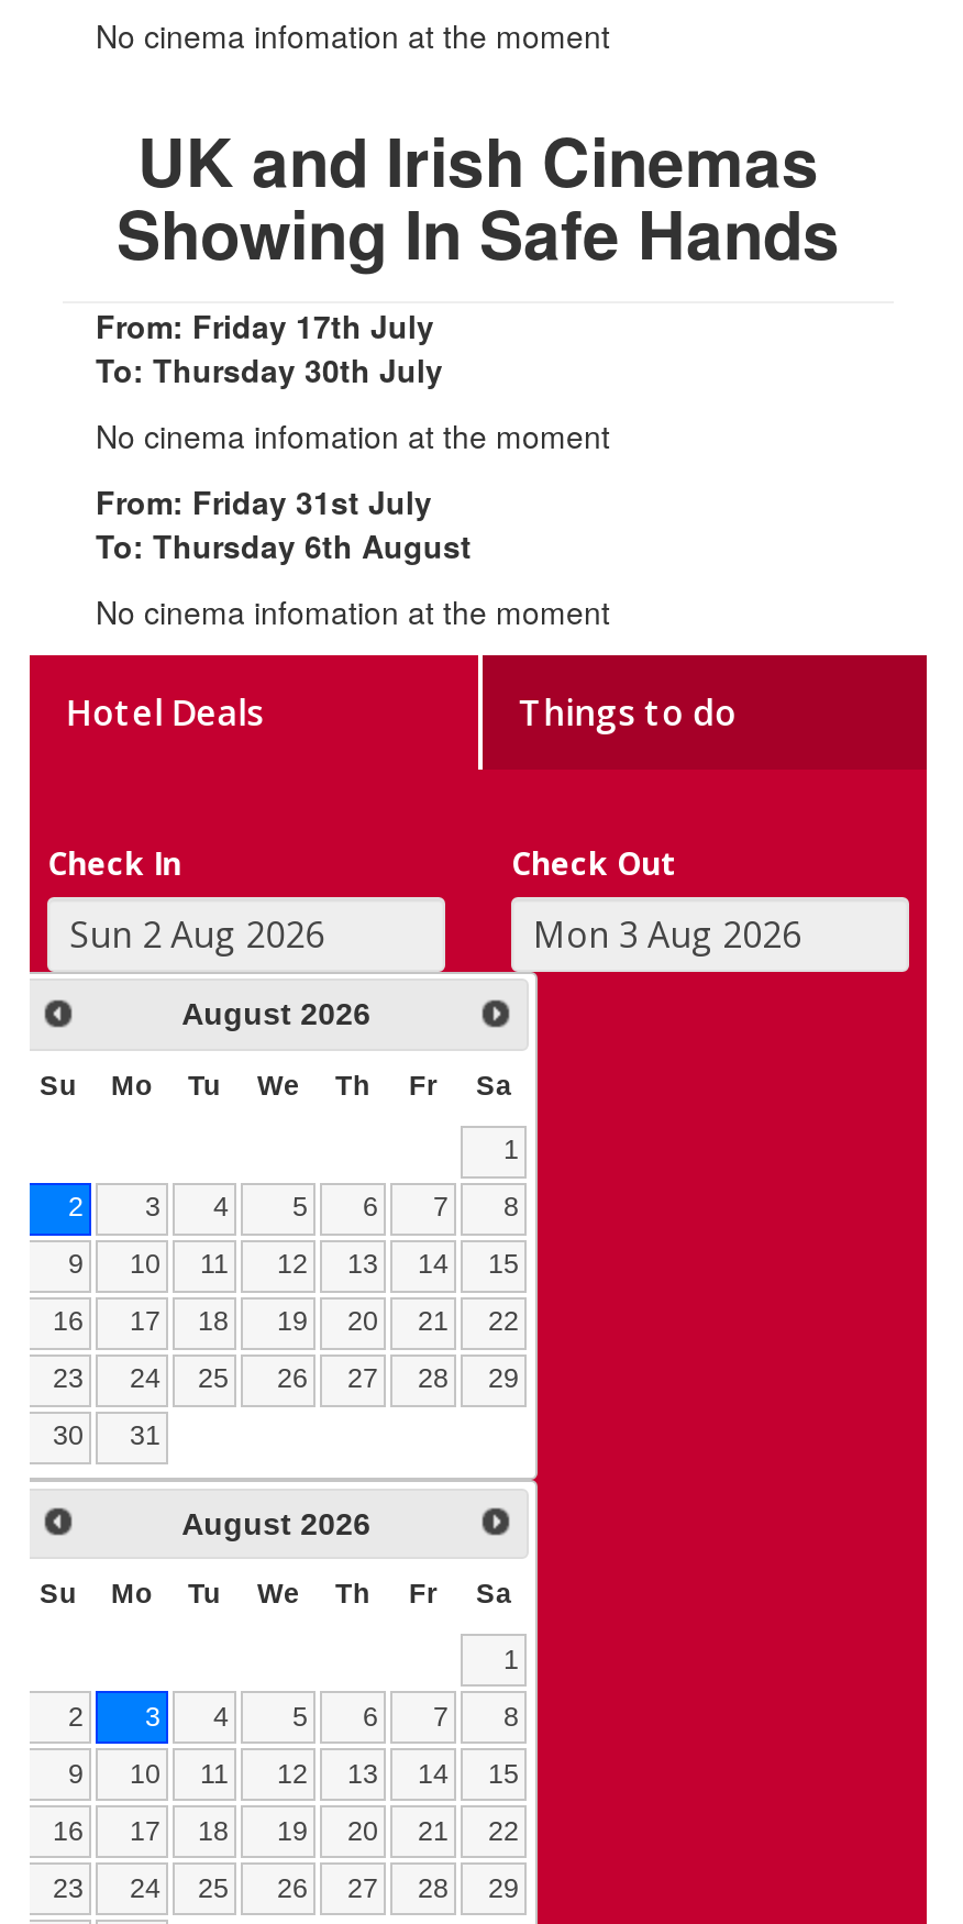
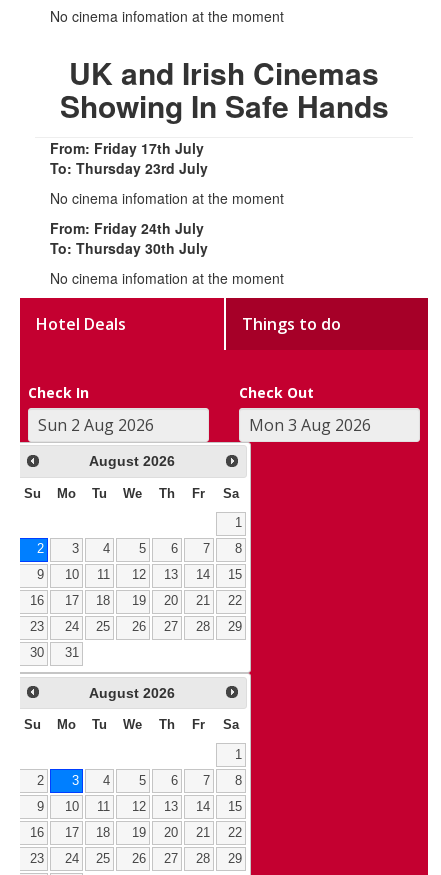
moved [96,346,443,390] -> [50,237,208,257]: To: Thursday 30th July
none -> [50,157,208,177] To: Thursday 23rd July
[96,478,432,522] From: Friday 31st July -> [50,217,204,237] From: Friday 24th July
[96,522,472,566] To: Thursday 6th August -> none

